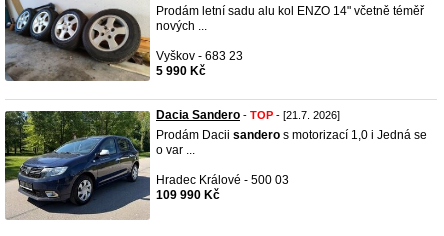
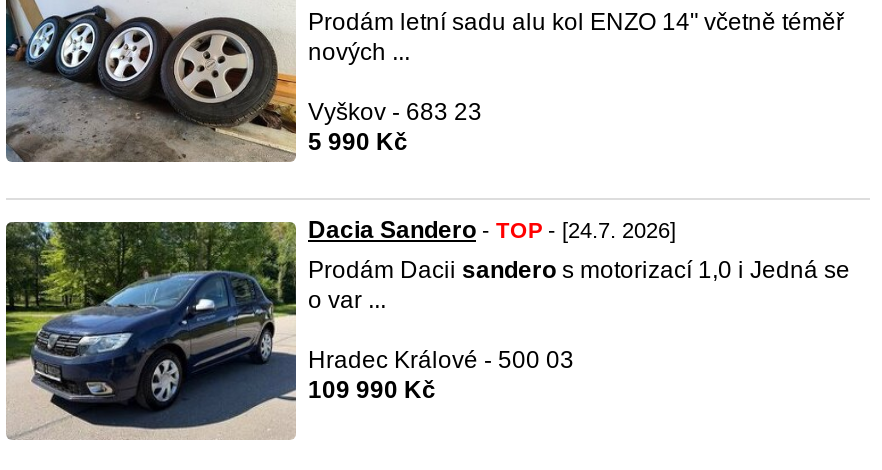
[156,108,340,122] Dacia Sandero - TOP - [21.7. 2026] -> [308,216,676,244] Dacia Sandero - TOP - [24.7. 2026]

